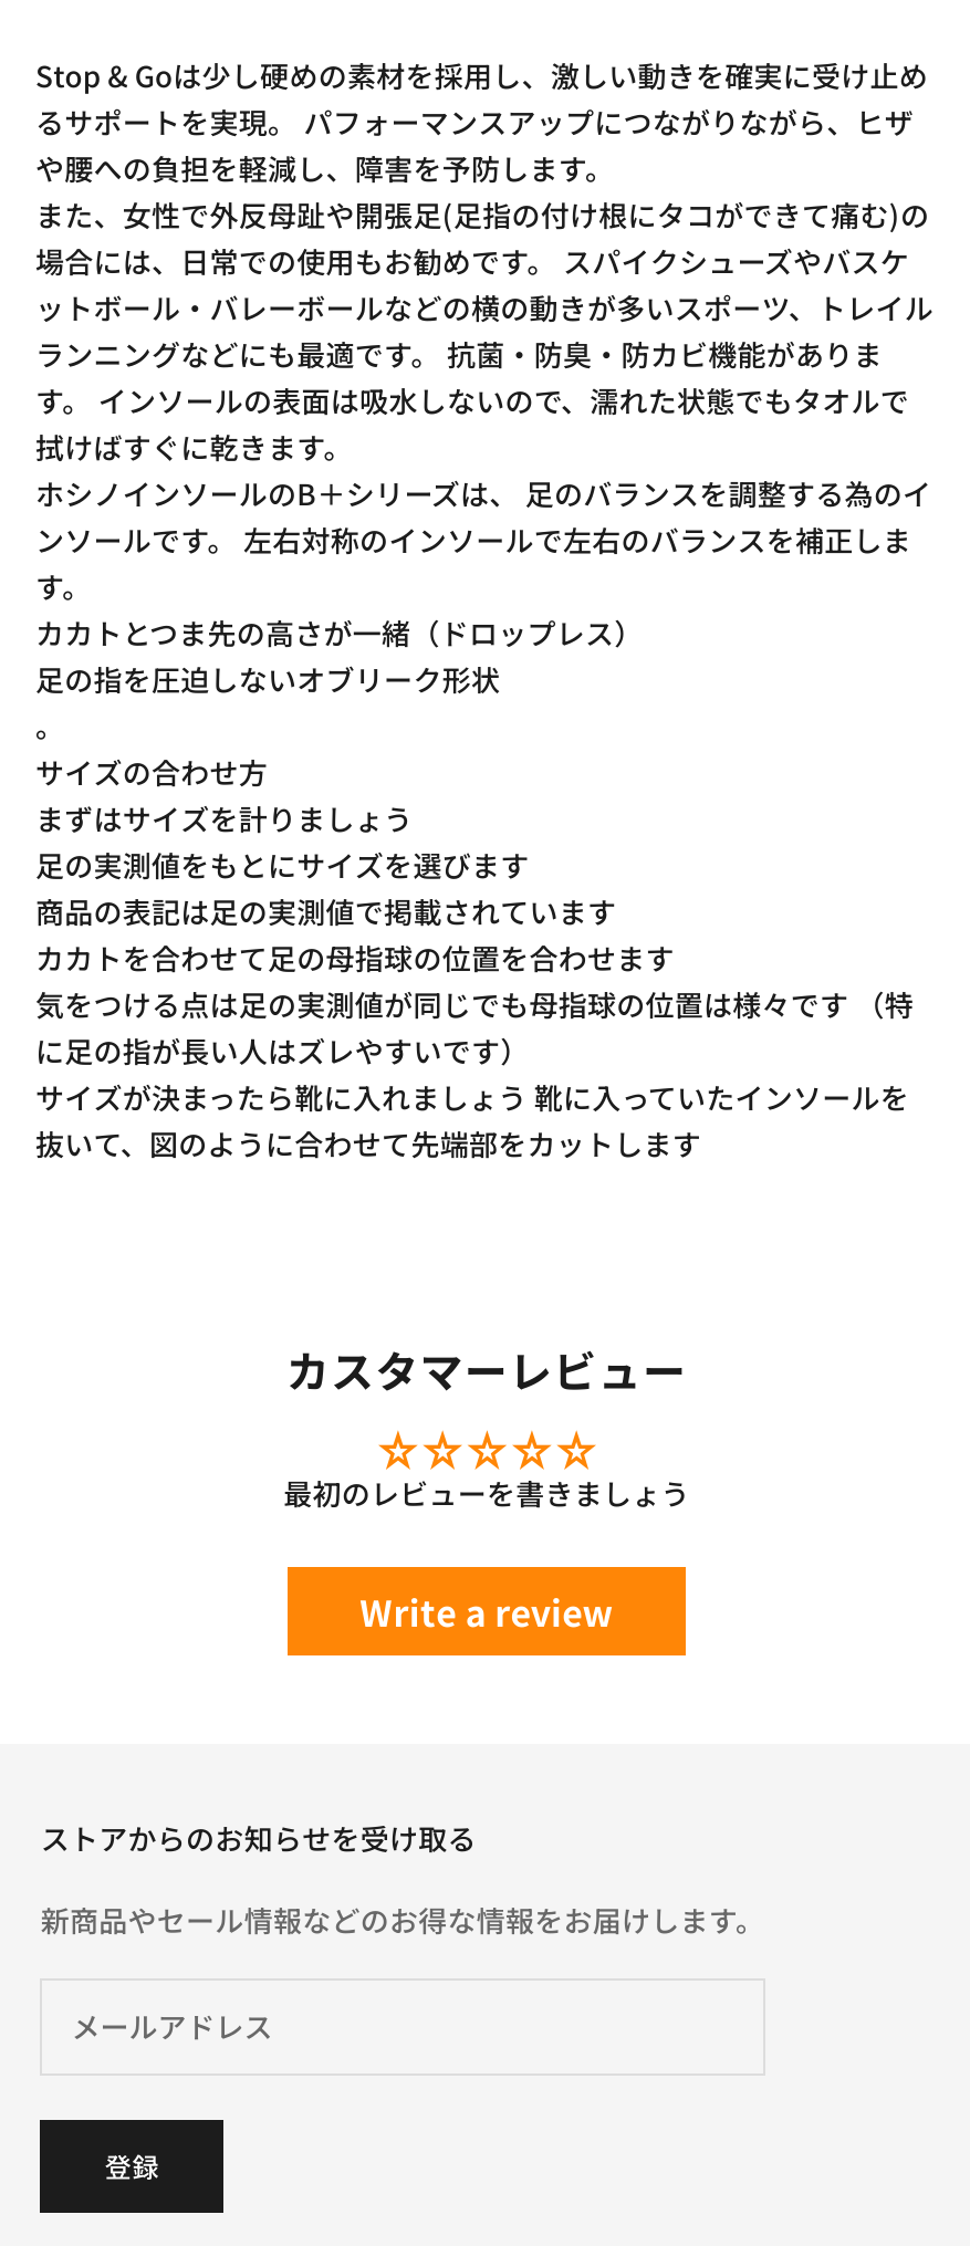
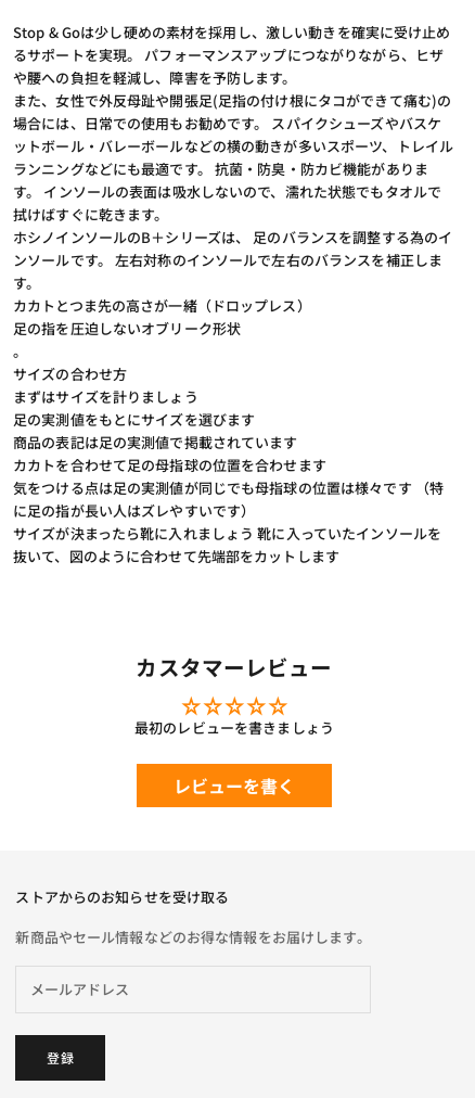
[360,1585,614,1638] Write a review -> [173,773,296,799] レビューを書く

